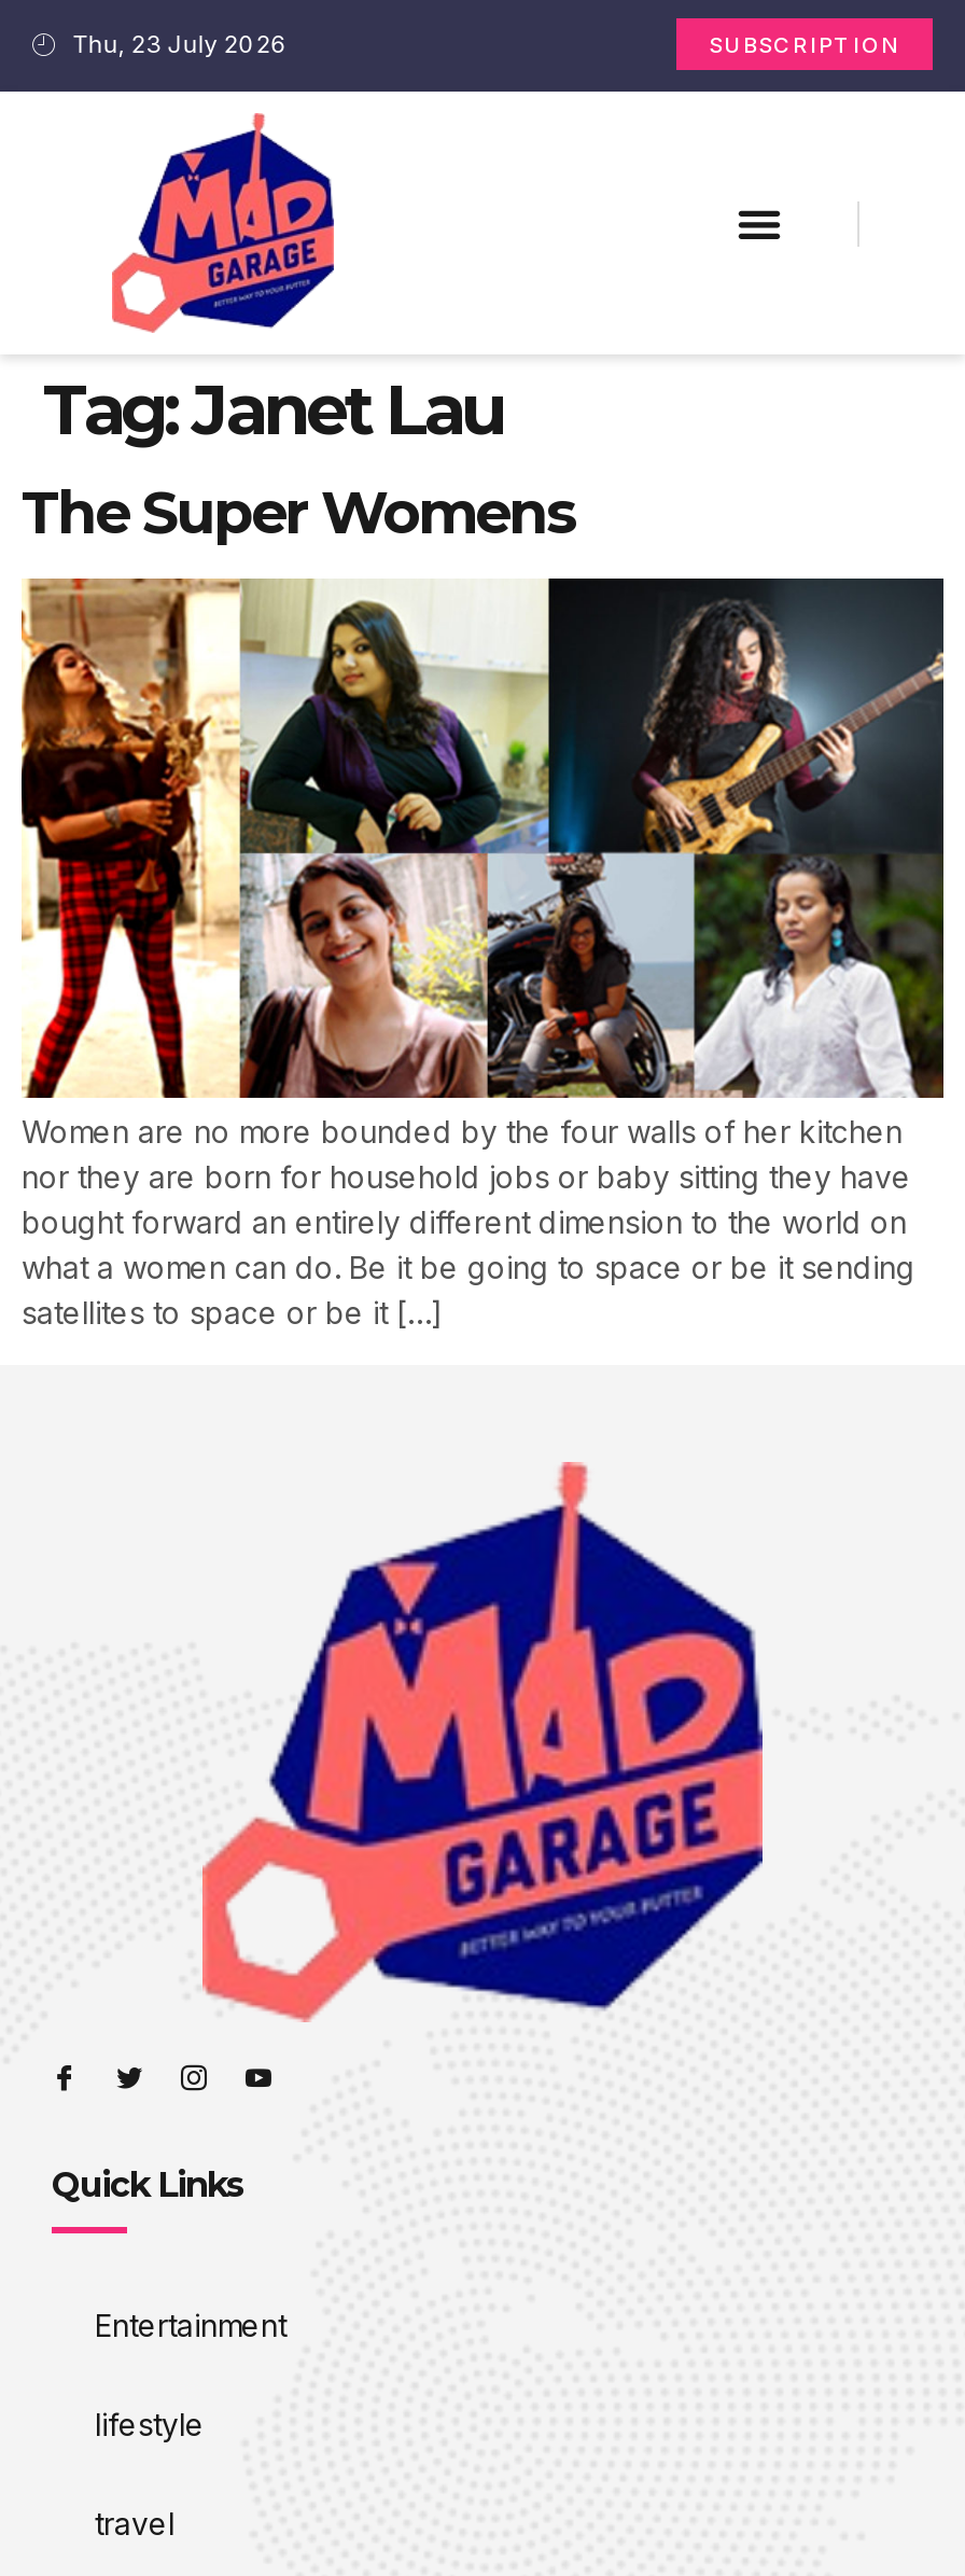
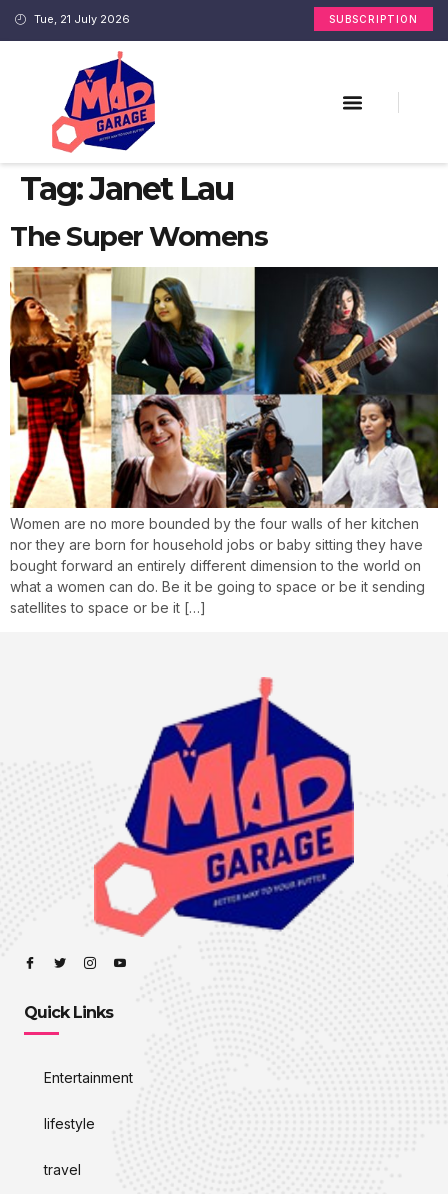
[73,28,288,58] Thu, 23 July 2026 -> [34,11,130,25] Tue, 21 July 2026

